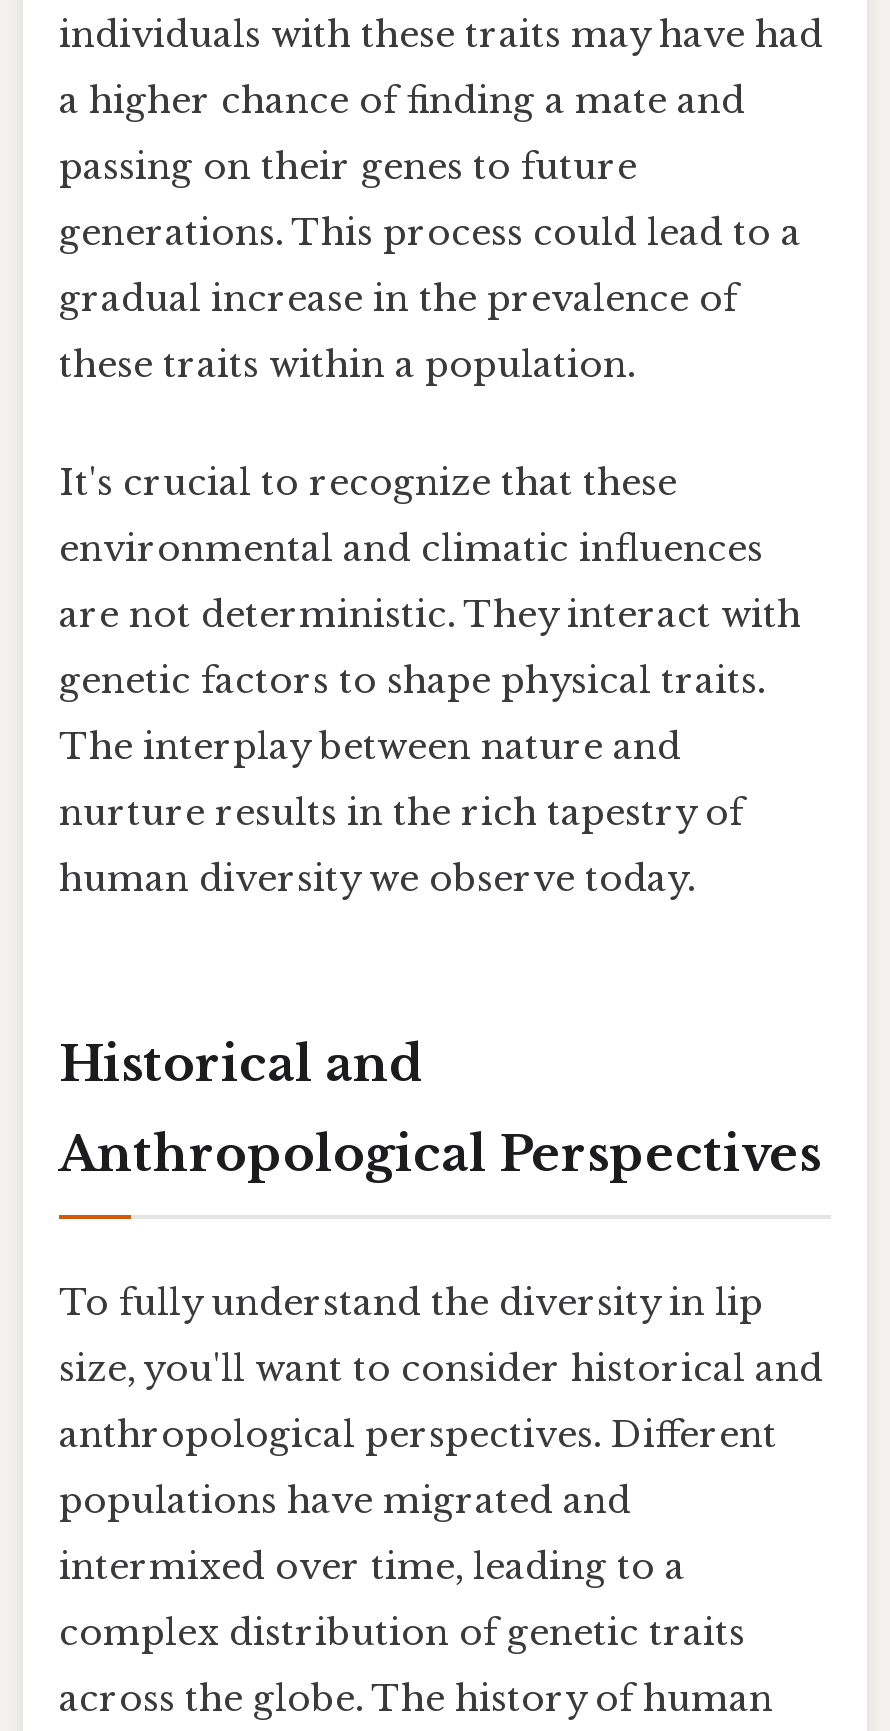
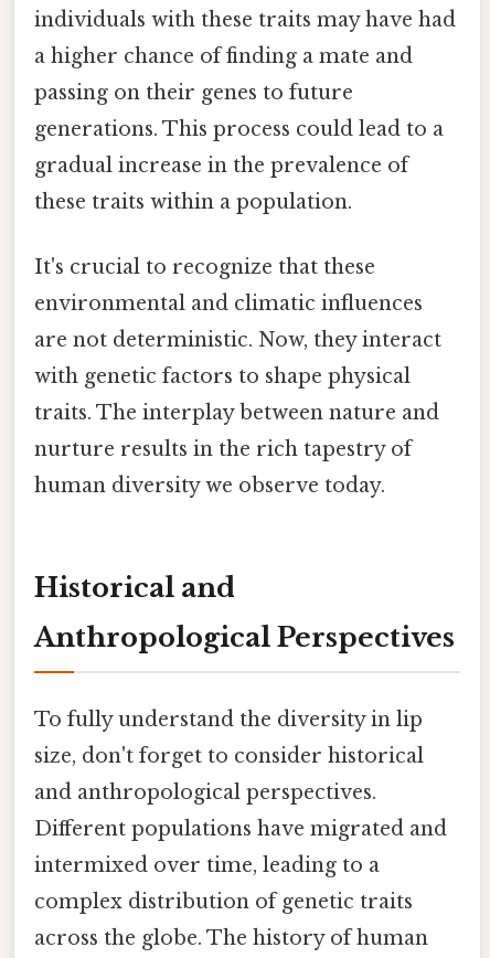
[59,593,801,637] are not deterministic. They interact with -> [34,328,441,352] are not deterministic. Now, they interact
[59,659,765,703] genetic factors to shape physical traits. -> [34,364,411,388] with genetic factors to shape physical
[59,725,681,769] The interplay between nature and -> [34,401,439,425] traits. The interplay between nature and
[59,1347,823,1391] size, you'll want to consider historical and -> [34,744,424,768] size, don't forget to consider historical
[59,1413,777,1457] anthropological perspectives. Different -> [34,780,376,805] and anthropological perspectives.
[59,1479,631,1523] populations have migrated and -> [34,817,447,841] Different populations have migrated and

